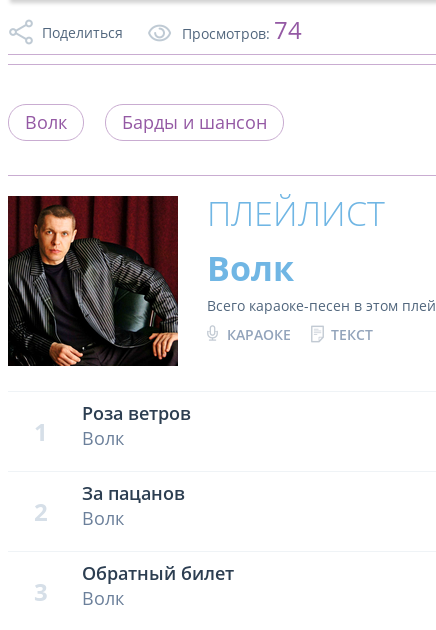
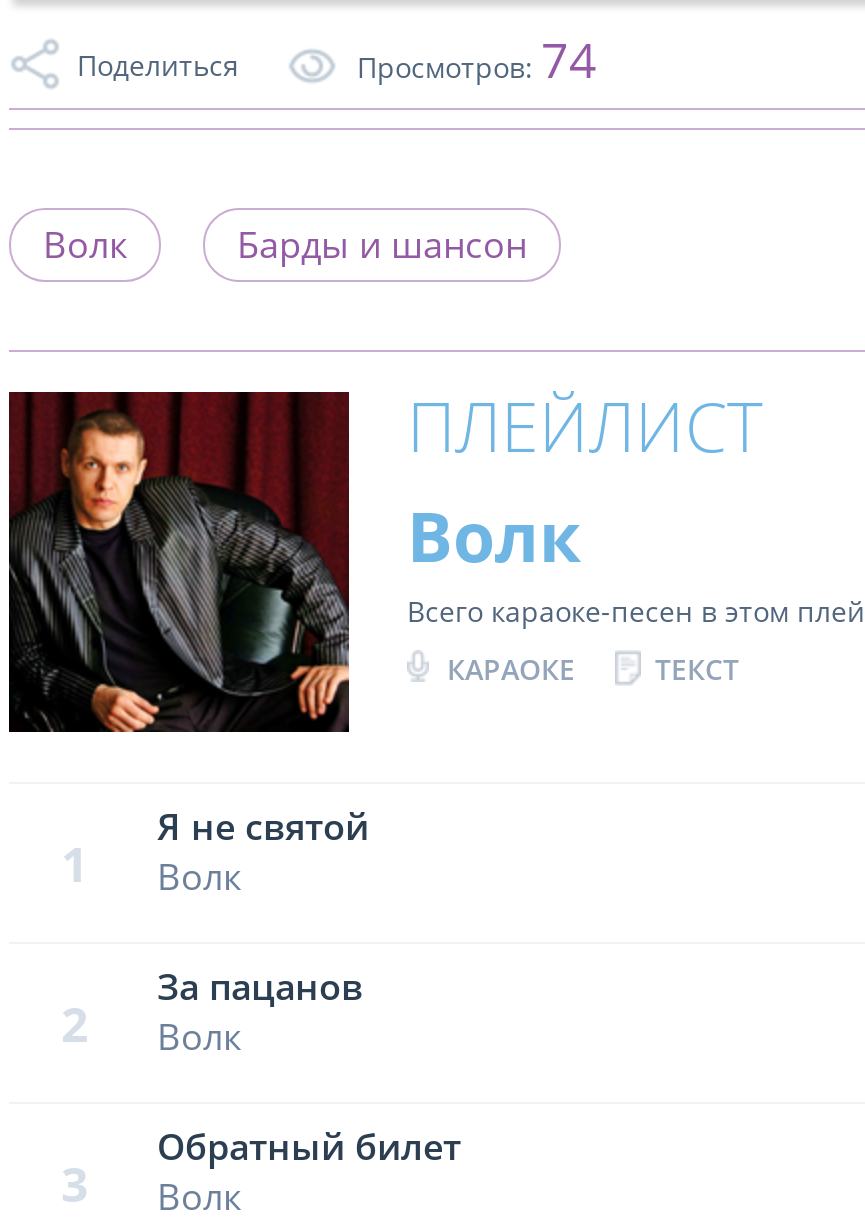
[82,401,191,425] Роза ветров -> [157,802,369,850] Я не святой

